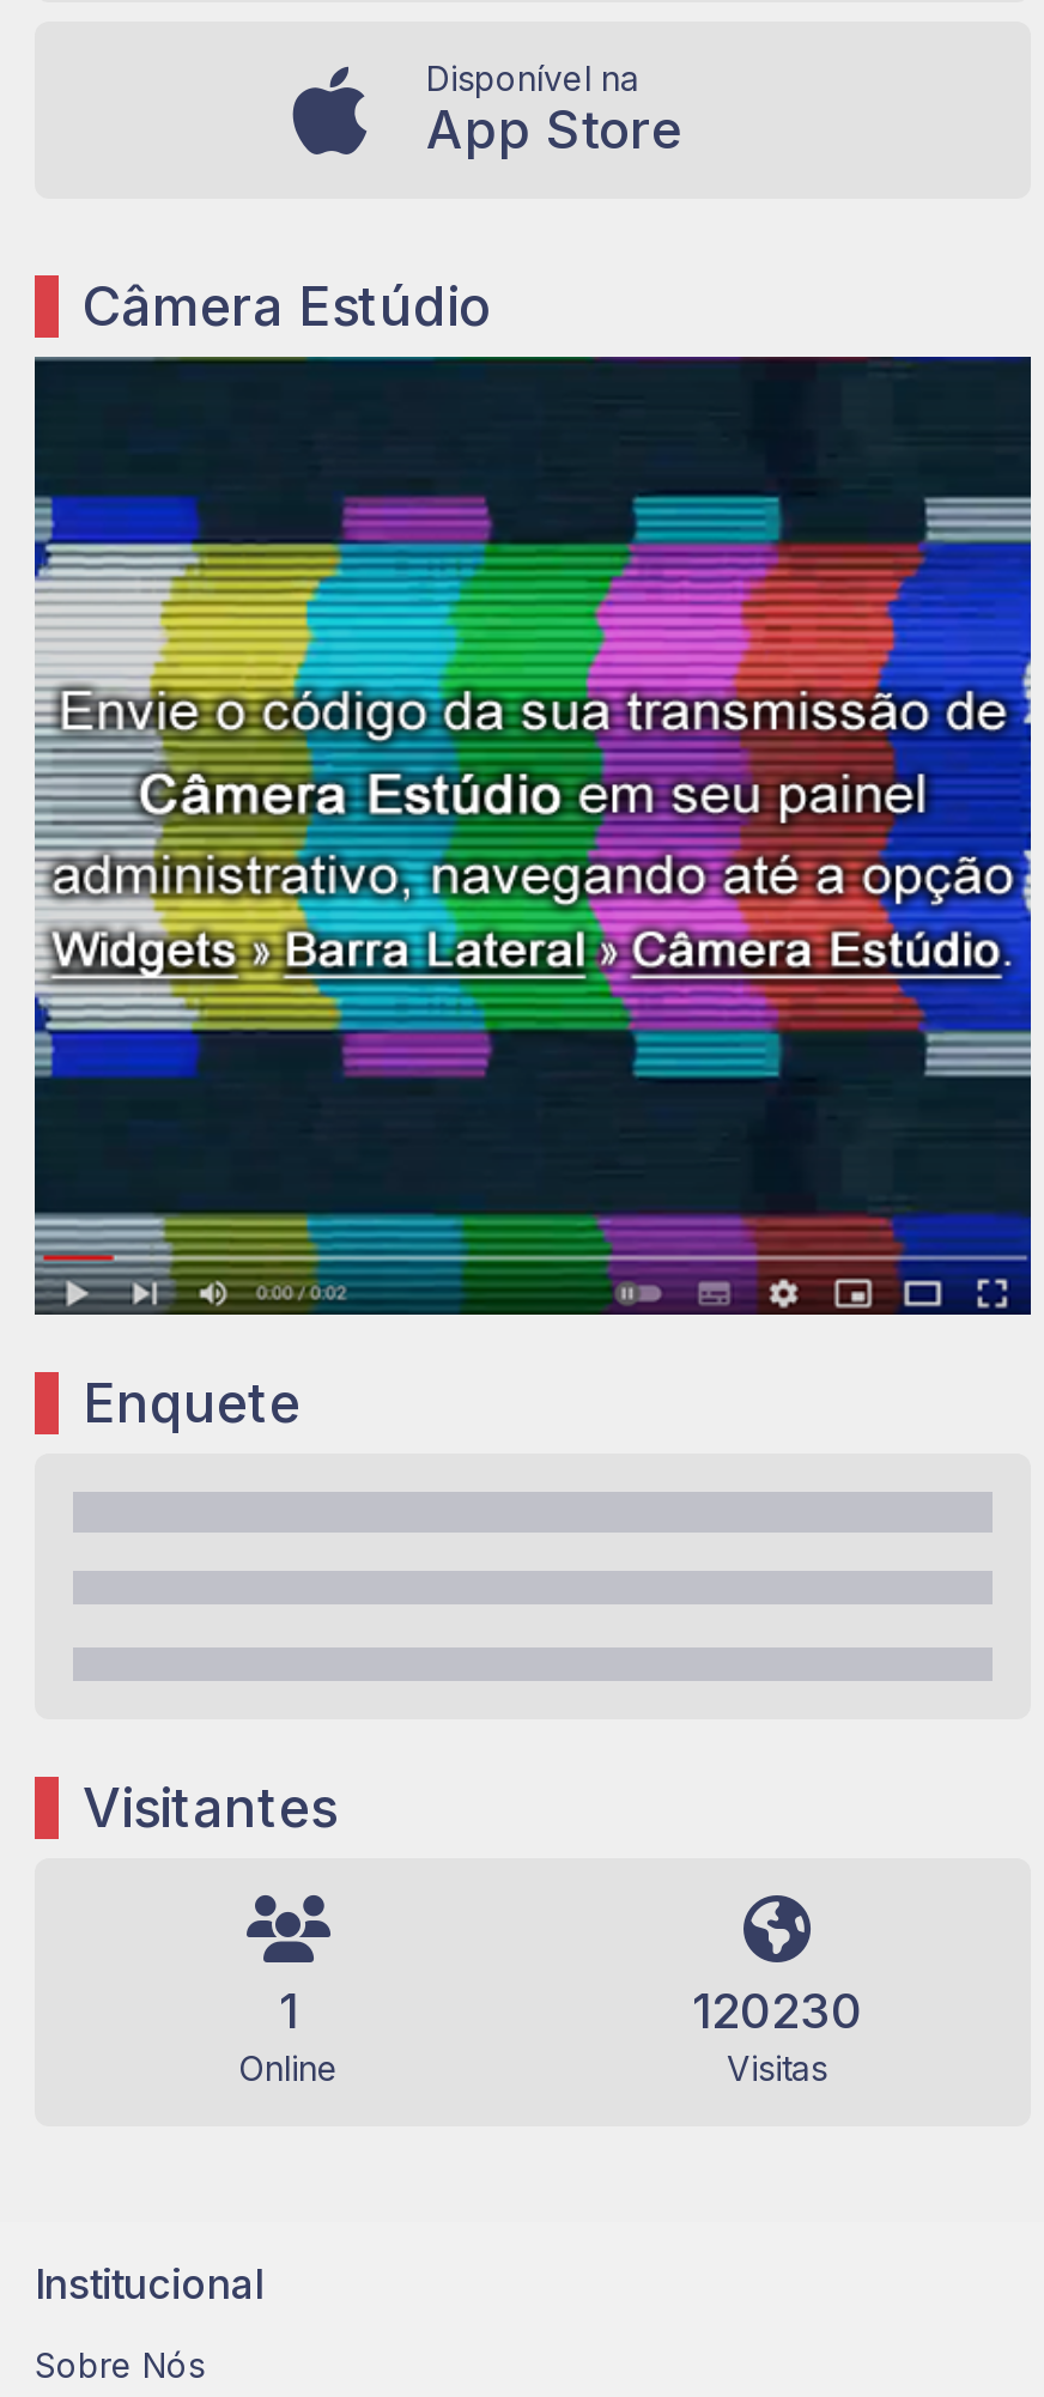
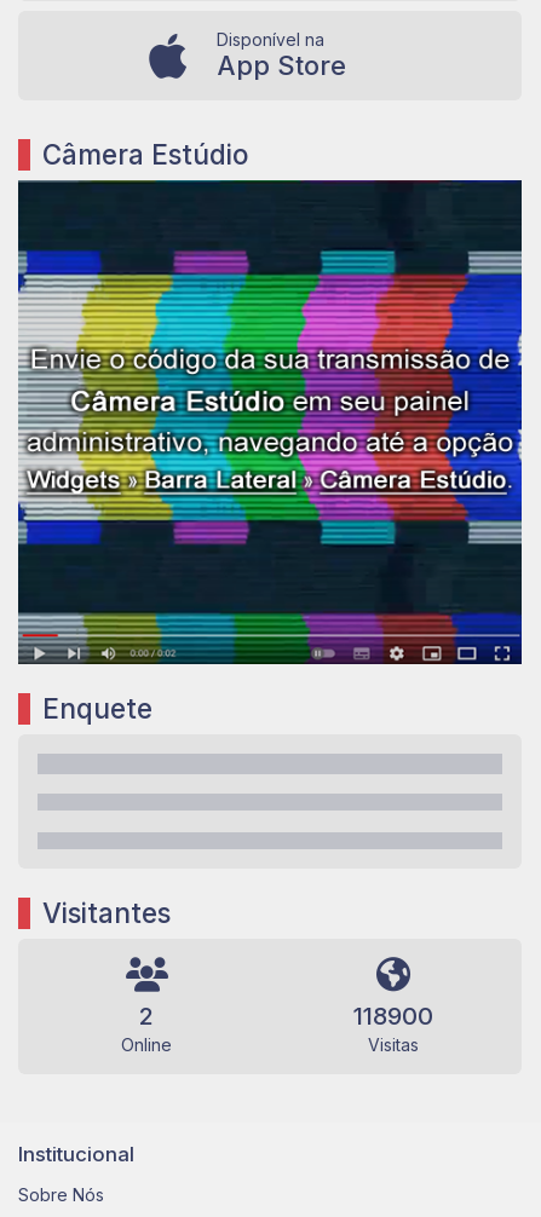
[279,1983,298,2040] 1 -> [139,1002,154,1031] 2
[692,1983,862,2040] 120230 -> [353,1002,433,1031] 118900

